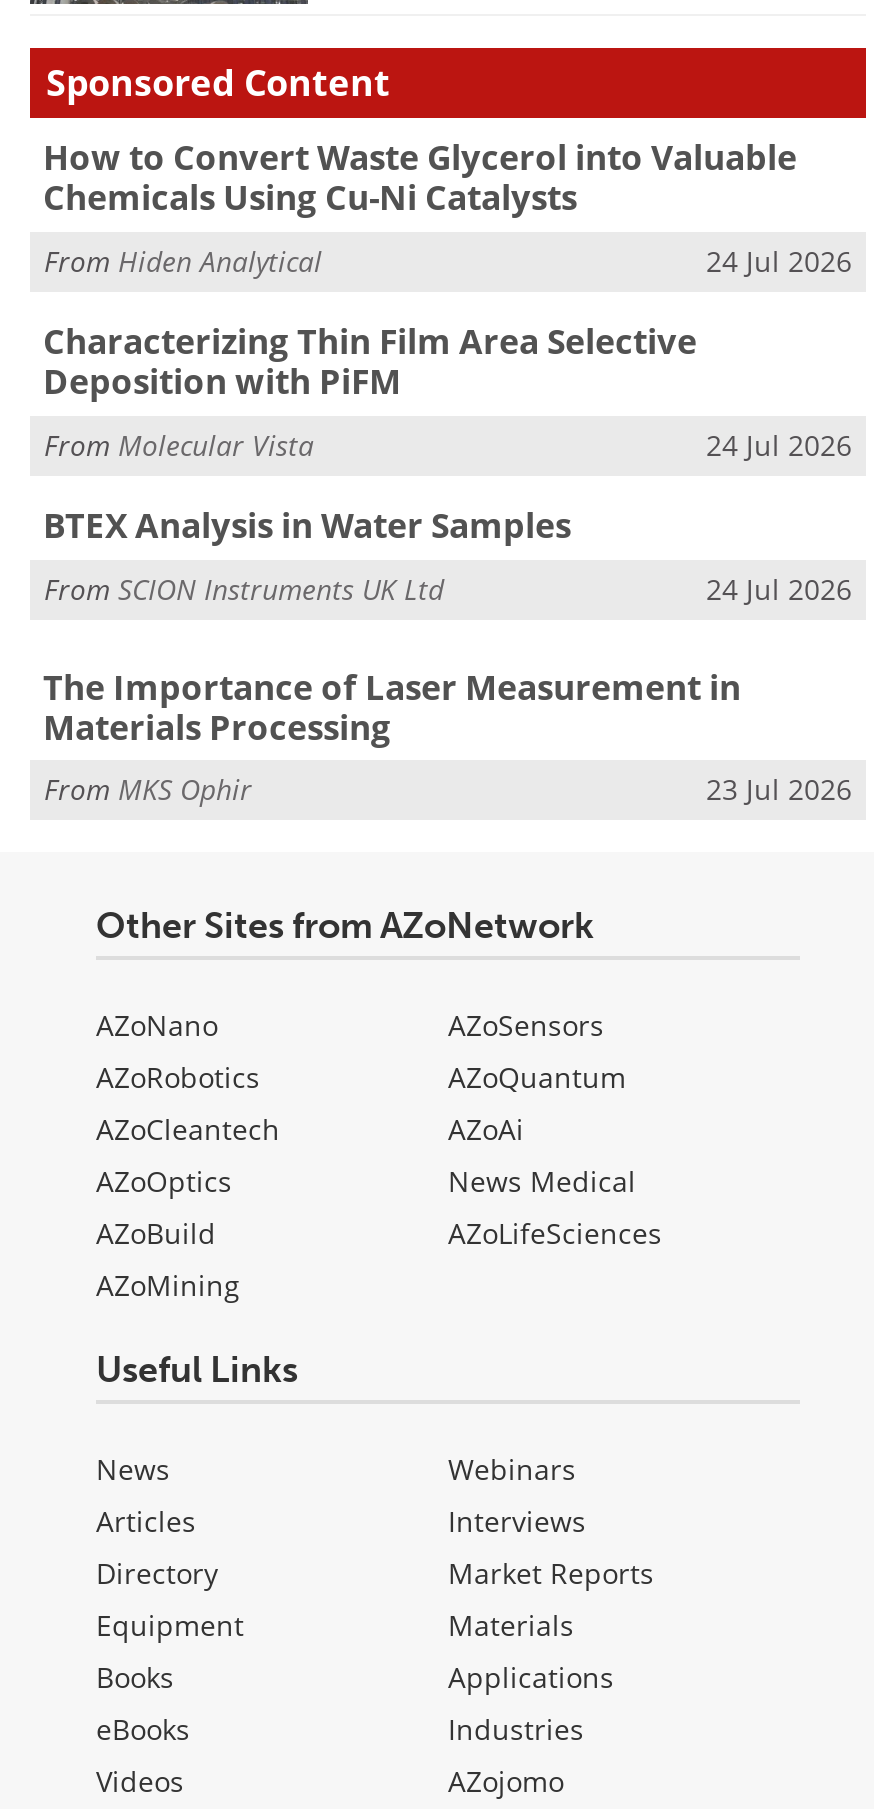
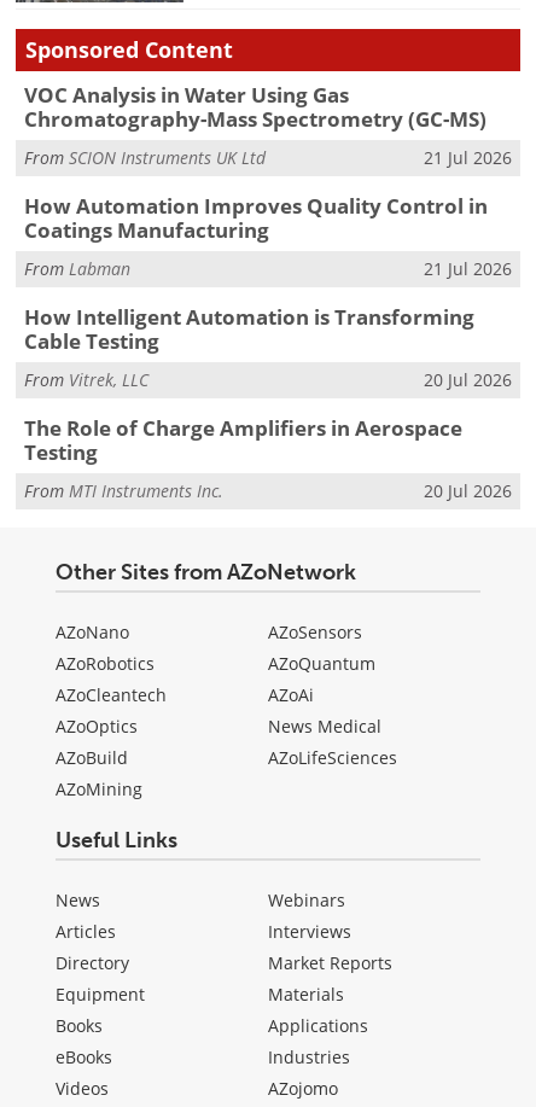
[43,134,852,548] How to Convert Waste Glycerol into Valuable | Chemicals Using Cu-Ni Catalysts | From Hiden Analytical | 24 Jul 2026 | Characterizing Thin Film Area Selective | Deposition with PiFM | From Molecular Vista | 24 Jul 2026 | BTEX Analysis in Water Samples -> [24,81,486,133] VOC Analysis in Water Using Gas | Chromatography-Mass Spectrometry (GC-MS)
[43,569,852,809] 24 Jul 2026 | The Importance of Laser Measurement in | Materials Processing | From MKS Ophir | 23 Jul 2026 -> [24,145,512,502] 21 Jul 2026 | How Automation Improves Quality Control in | Coatings Manufacturing | From Labman | 21 Jul 2026 | How Intelligent Automation is Transforming | Cable Testing | From Vitrek, LLC | 20 Jul 2026 | The Role of Charge Amplifiers in Aerospace | Testing | From MTI Instruments Inc. | 20 Jul 2026
moved [44,569,444,607] -> [24,145,266,168]: From SCION Instruments UK Ltd

